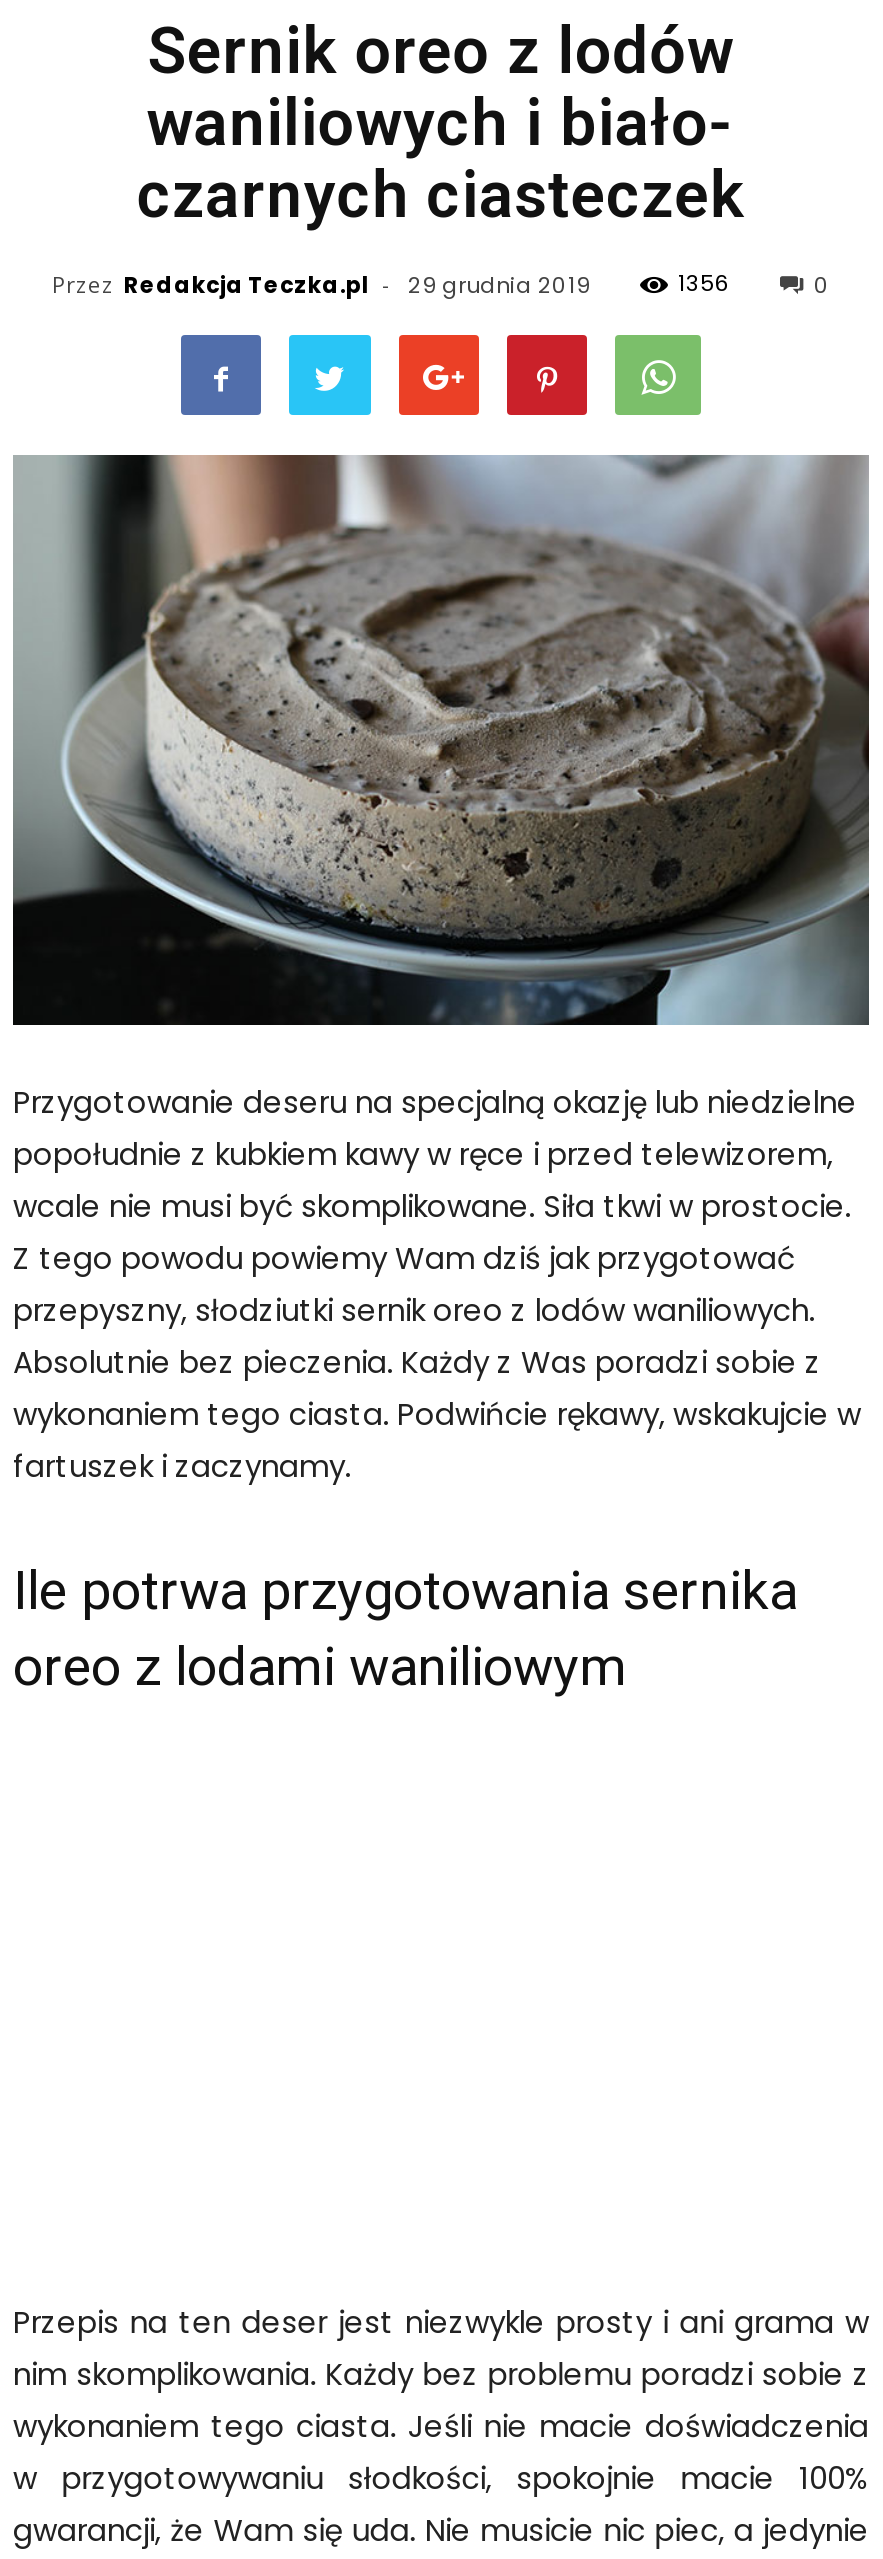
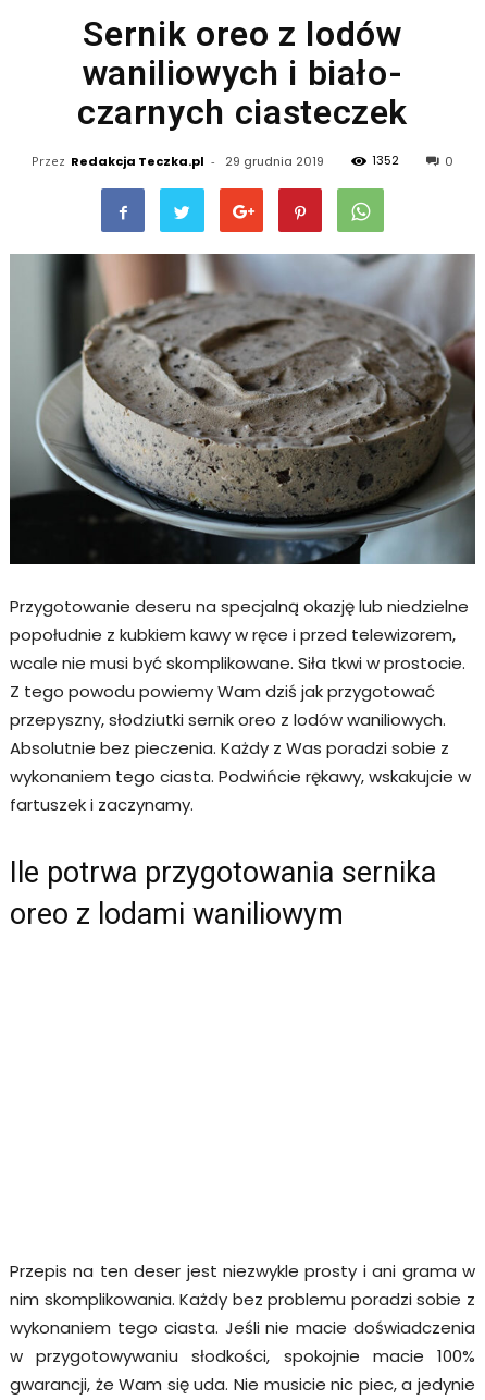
[678,267,730,299] 1356 -> [372,151,399,169] 1352

